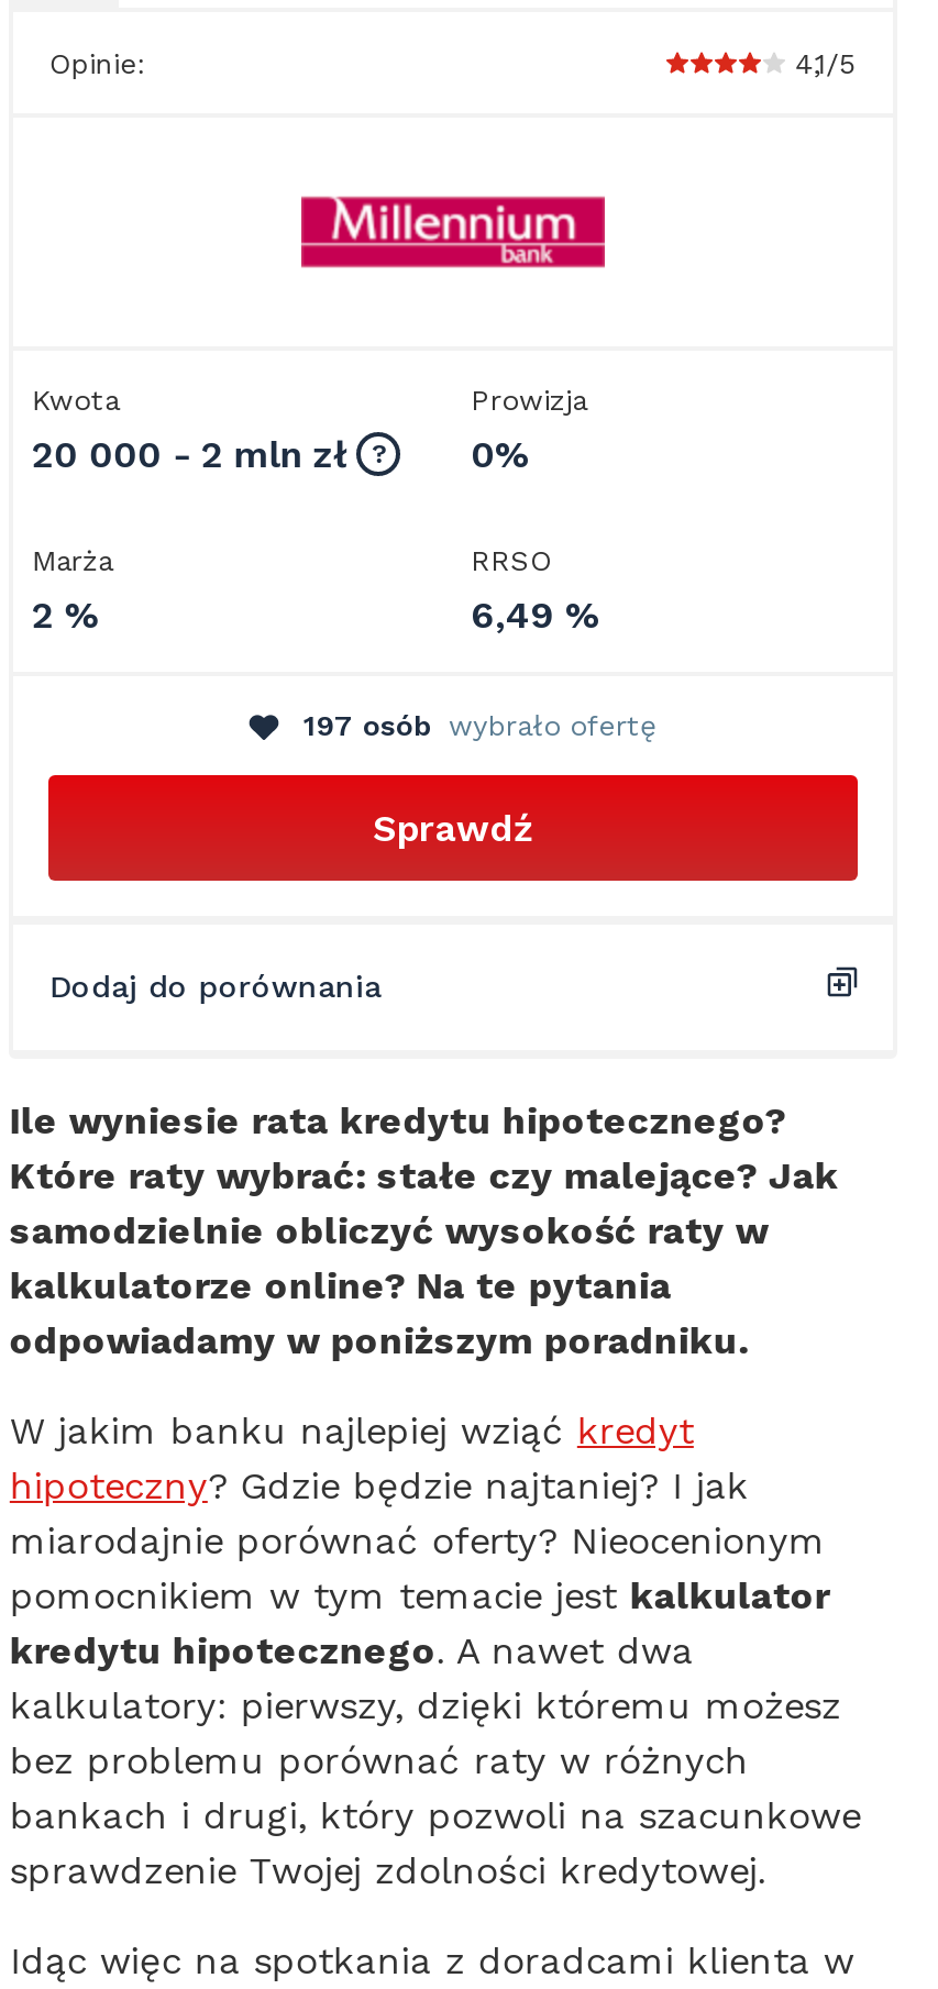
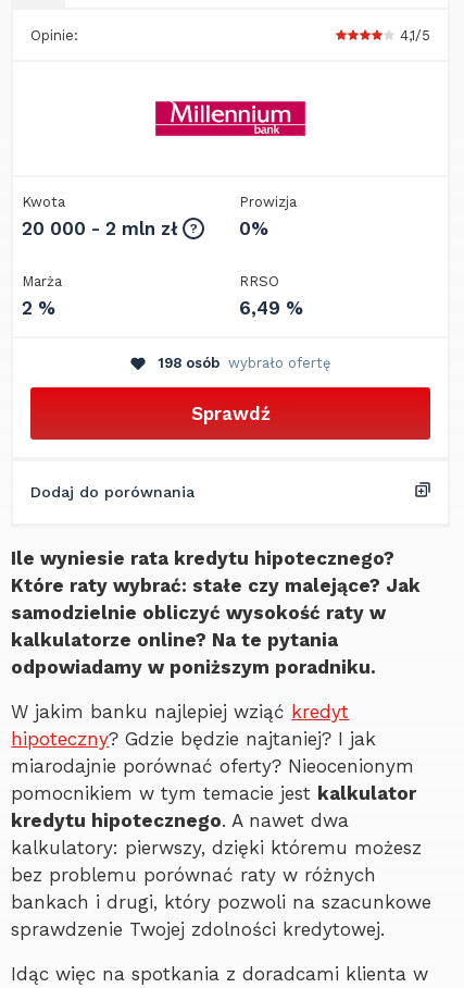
[304,709,658,742] 197 osób wybrało ofertę -> [157,355,331,371] 198 osób wybrało ofertę

